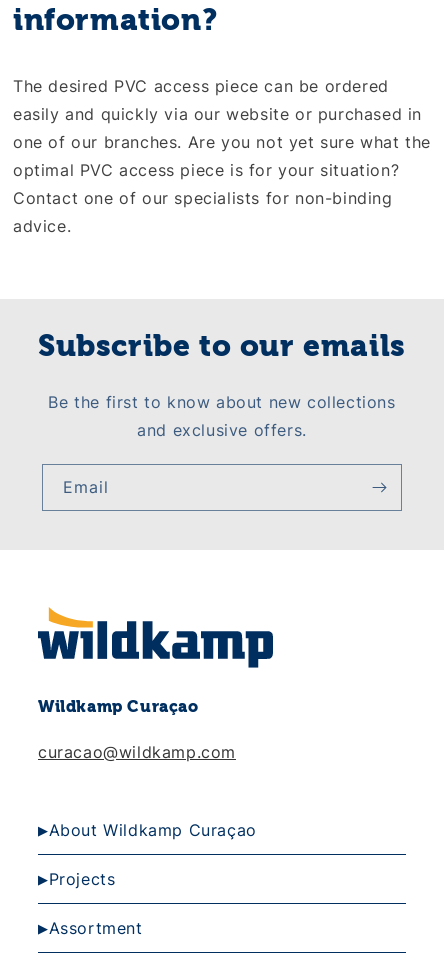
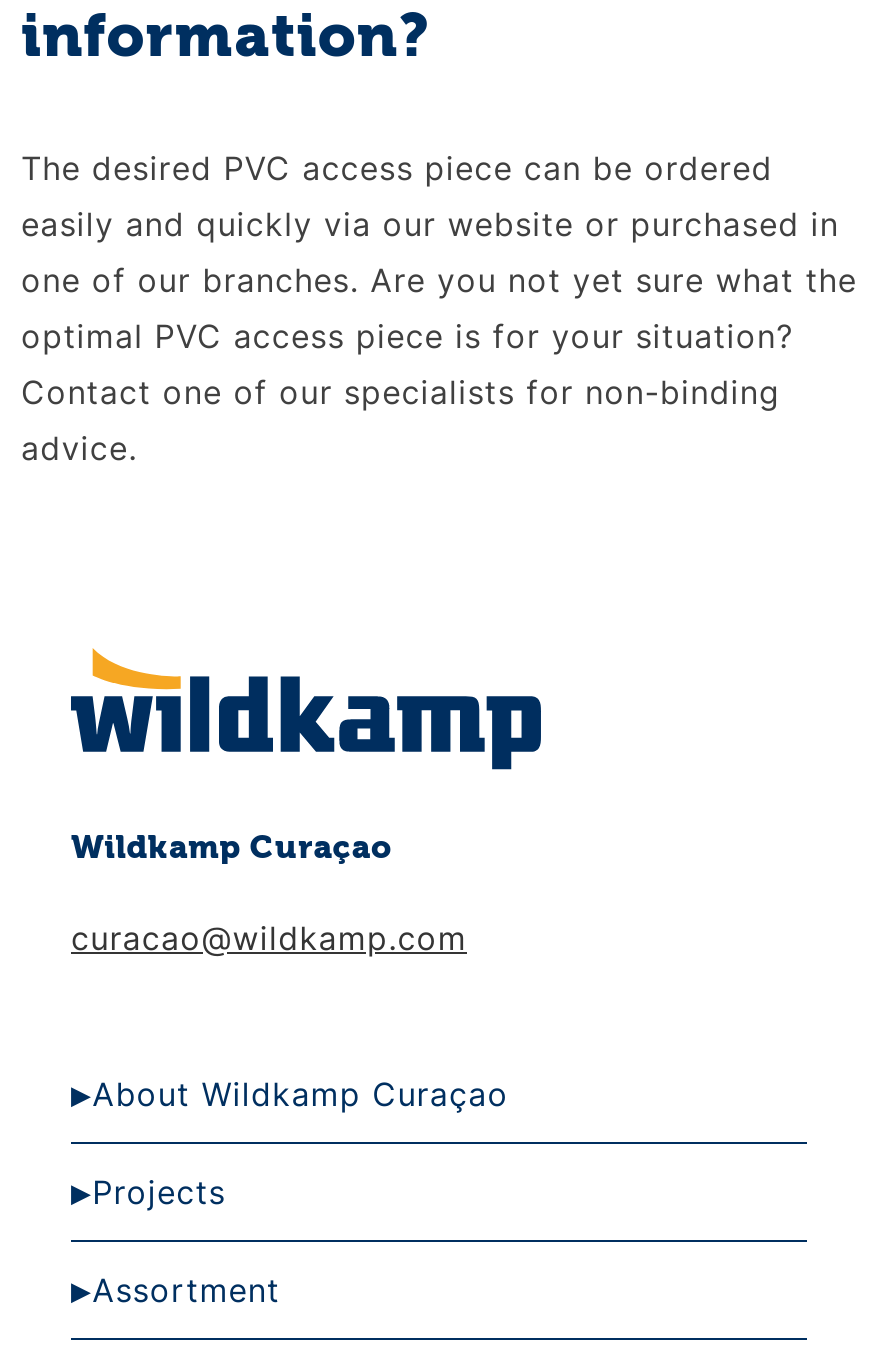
[38,333,406,497] Subscribe to our emails | Be the first to know about new collections | and exclusive offers. | Email -> none

